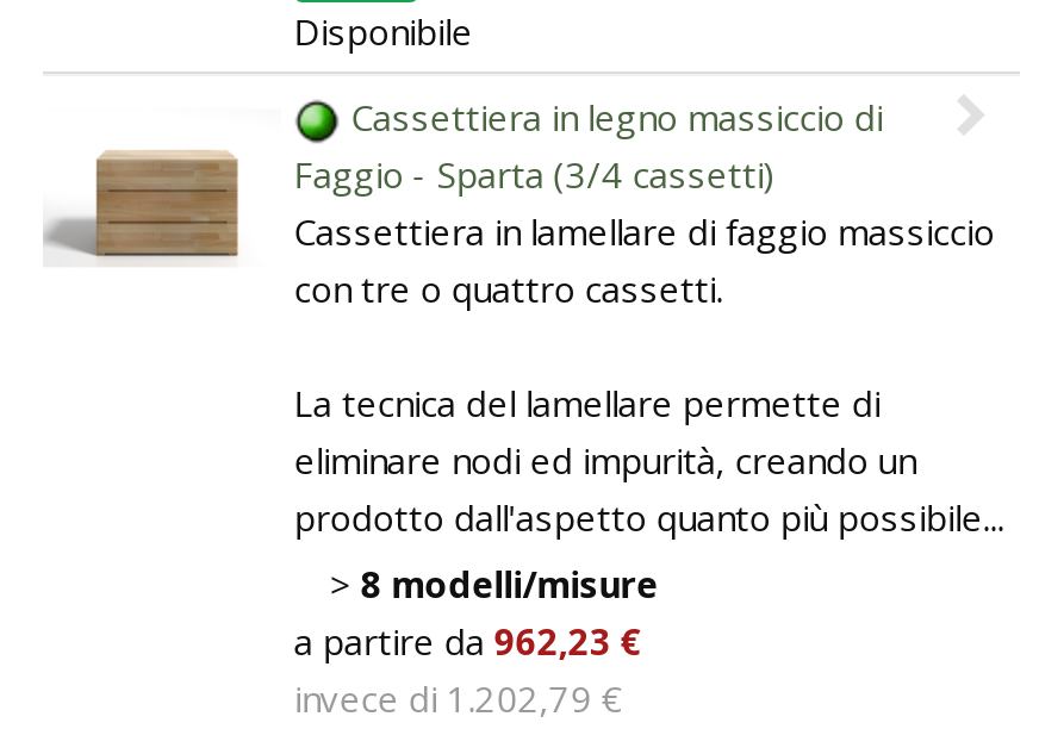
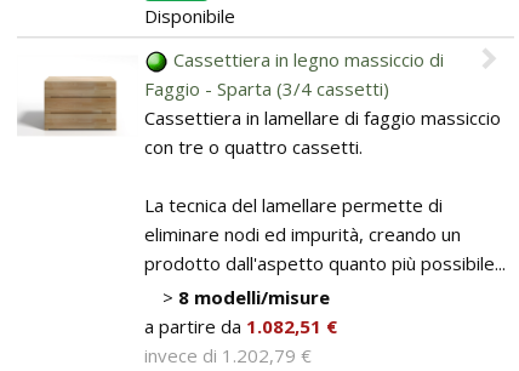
[294,616,642,664] a partire da 962,23 € -> [145,314,337,338] a partire da 1.082,51 €

